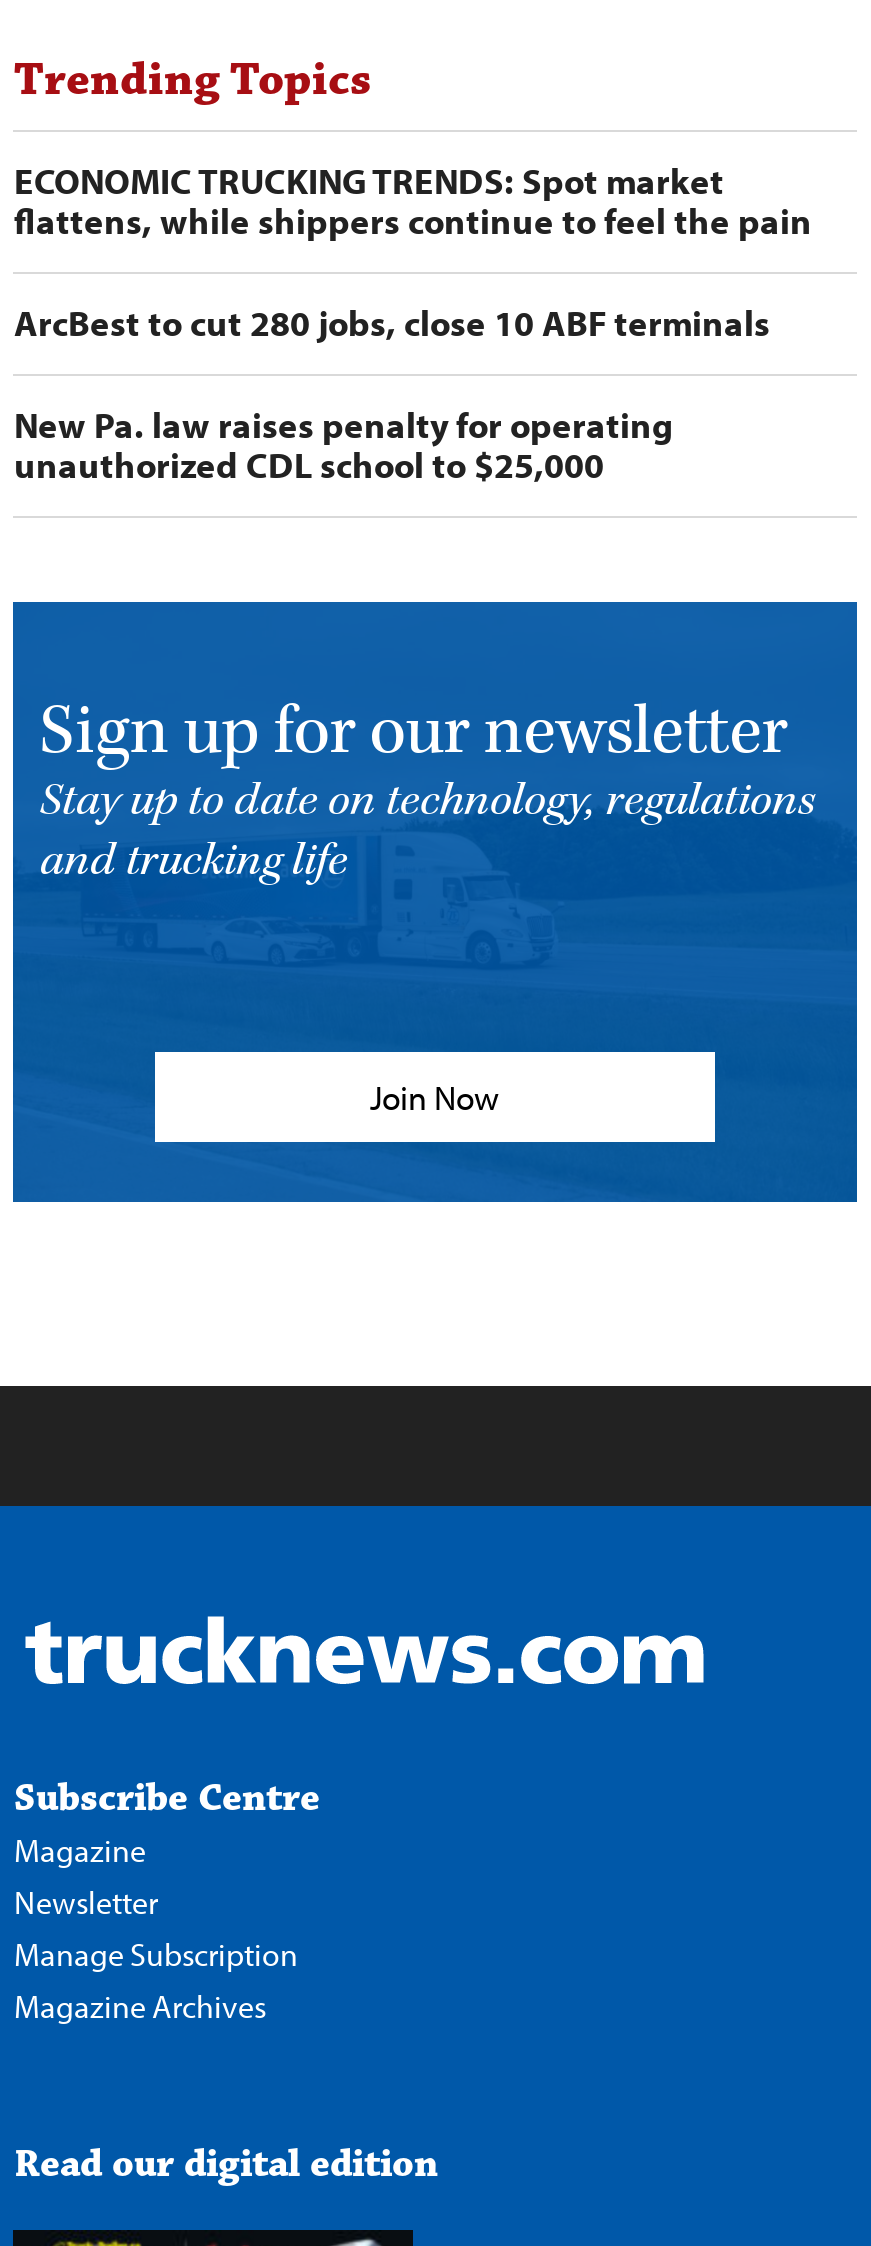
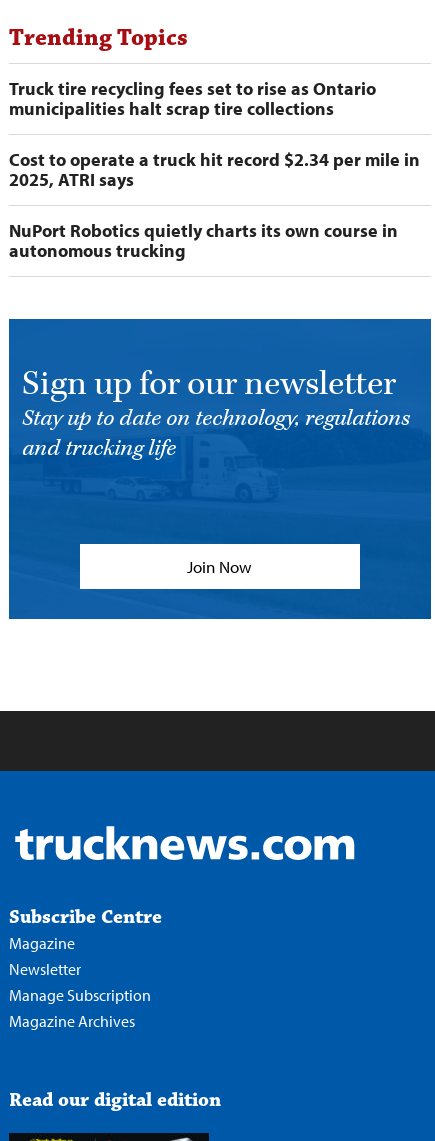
[14,158,812,244] ECONOMIC TRUCKING TRENDS: Spot market | flattens, while shippers continue to feel the pain -> [9,77,376,120] Truck tire recycling fees set to rise as Ontario | municipalities halt scrap tire collections
[14,300,770,346] ArcBest to cut 280 jobs, close 10 ABF terminals -> [9,148,420,191] Cost to operate a truck hit record $2.34 per mile in | 2025, ATRI says
[14,402,674,488] New Pa. law raises penalty for operating | unauthorized CDL school to $25,000 -> [9,219,398,262] NuPort Robotics quietly charts its own course in | autonomous trucking

